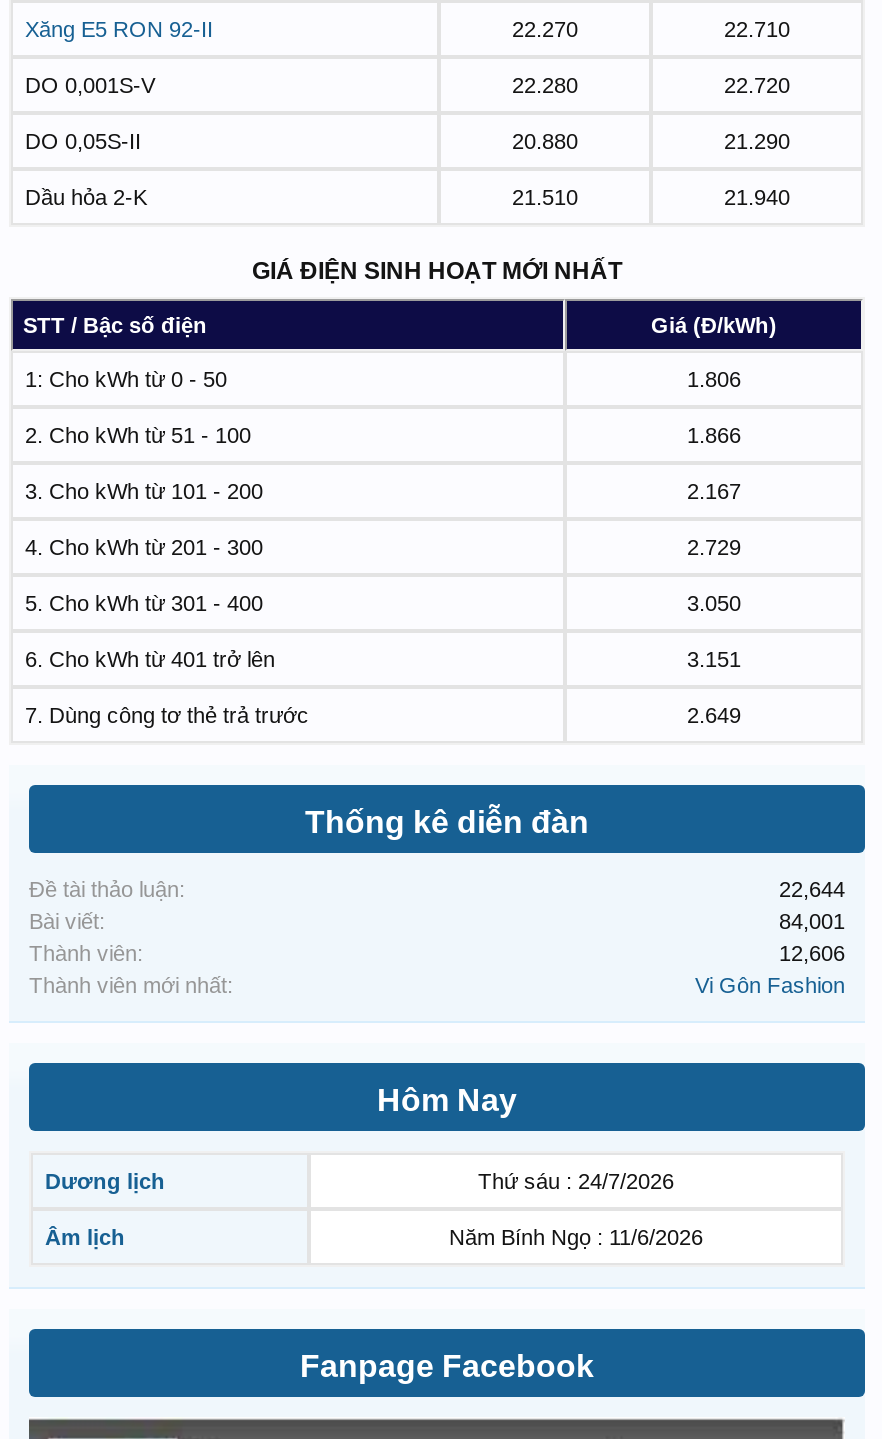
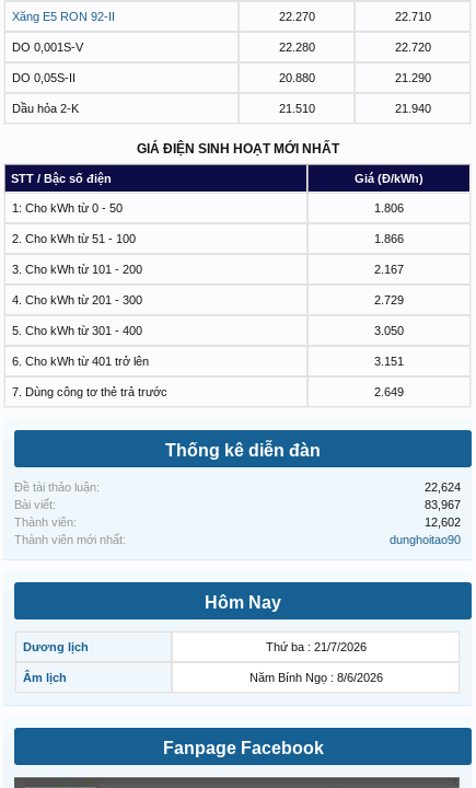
[779,877,845,901] 22,644 -> [425,481,461,494] 22,624
[779,909,845,933] 84,001 -> [425,498,461,511] 83,967
[779,941,845,965] 12,606 -> [425,516,461,529] 12,602
[695,973,845,997] Vi Gôn Fashion -> [390,533,461,546] dunghoitao90
[478,1169,674,1193] Thứ sáu : 24/7/2026 -> [265,640,366,654] Thứ ba : 21/7/2026
[449,1225,703,1249] Năm Bính Ngọ : 11/6/2026 -> [249,671,382,684] Năm Bính Ngọ : 8/6/2026

